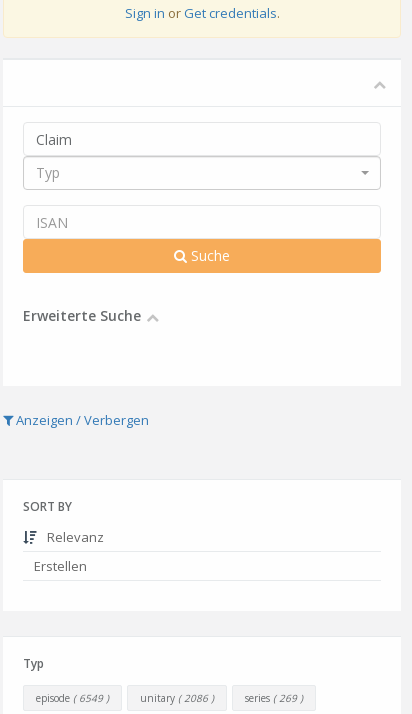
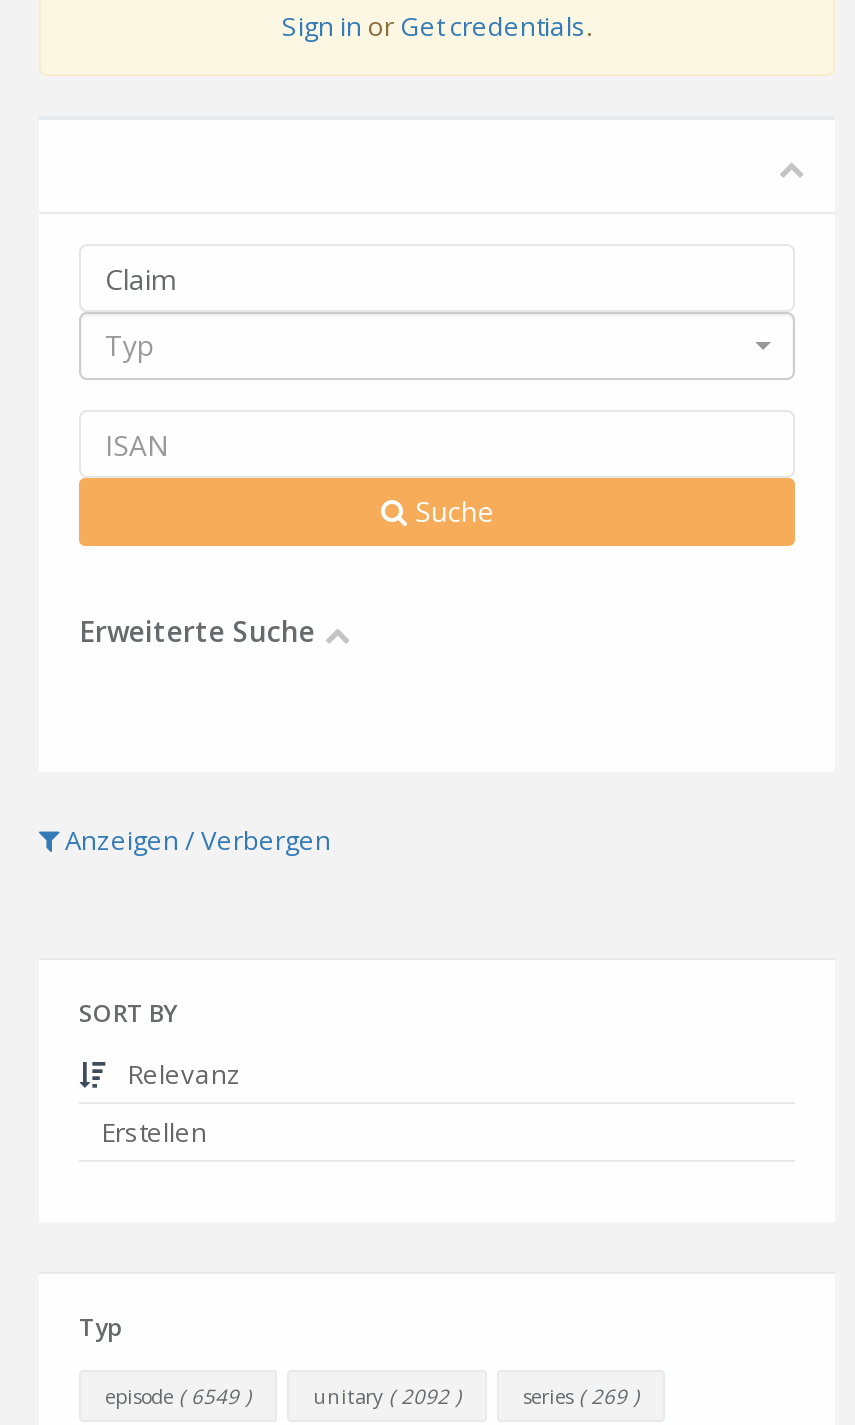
[140,691,214,705] unitary ( 2086 ) -> [313,1382,461,1410] unitary ( 2092 )

